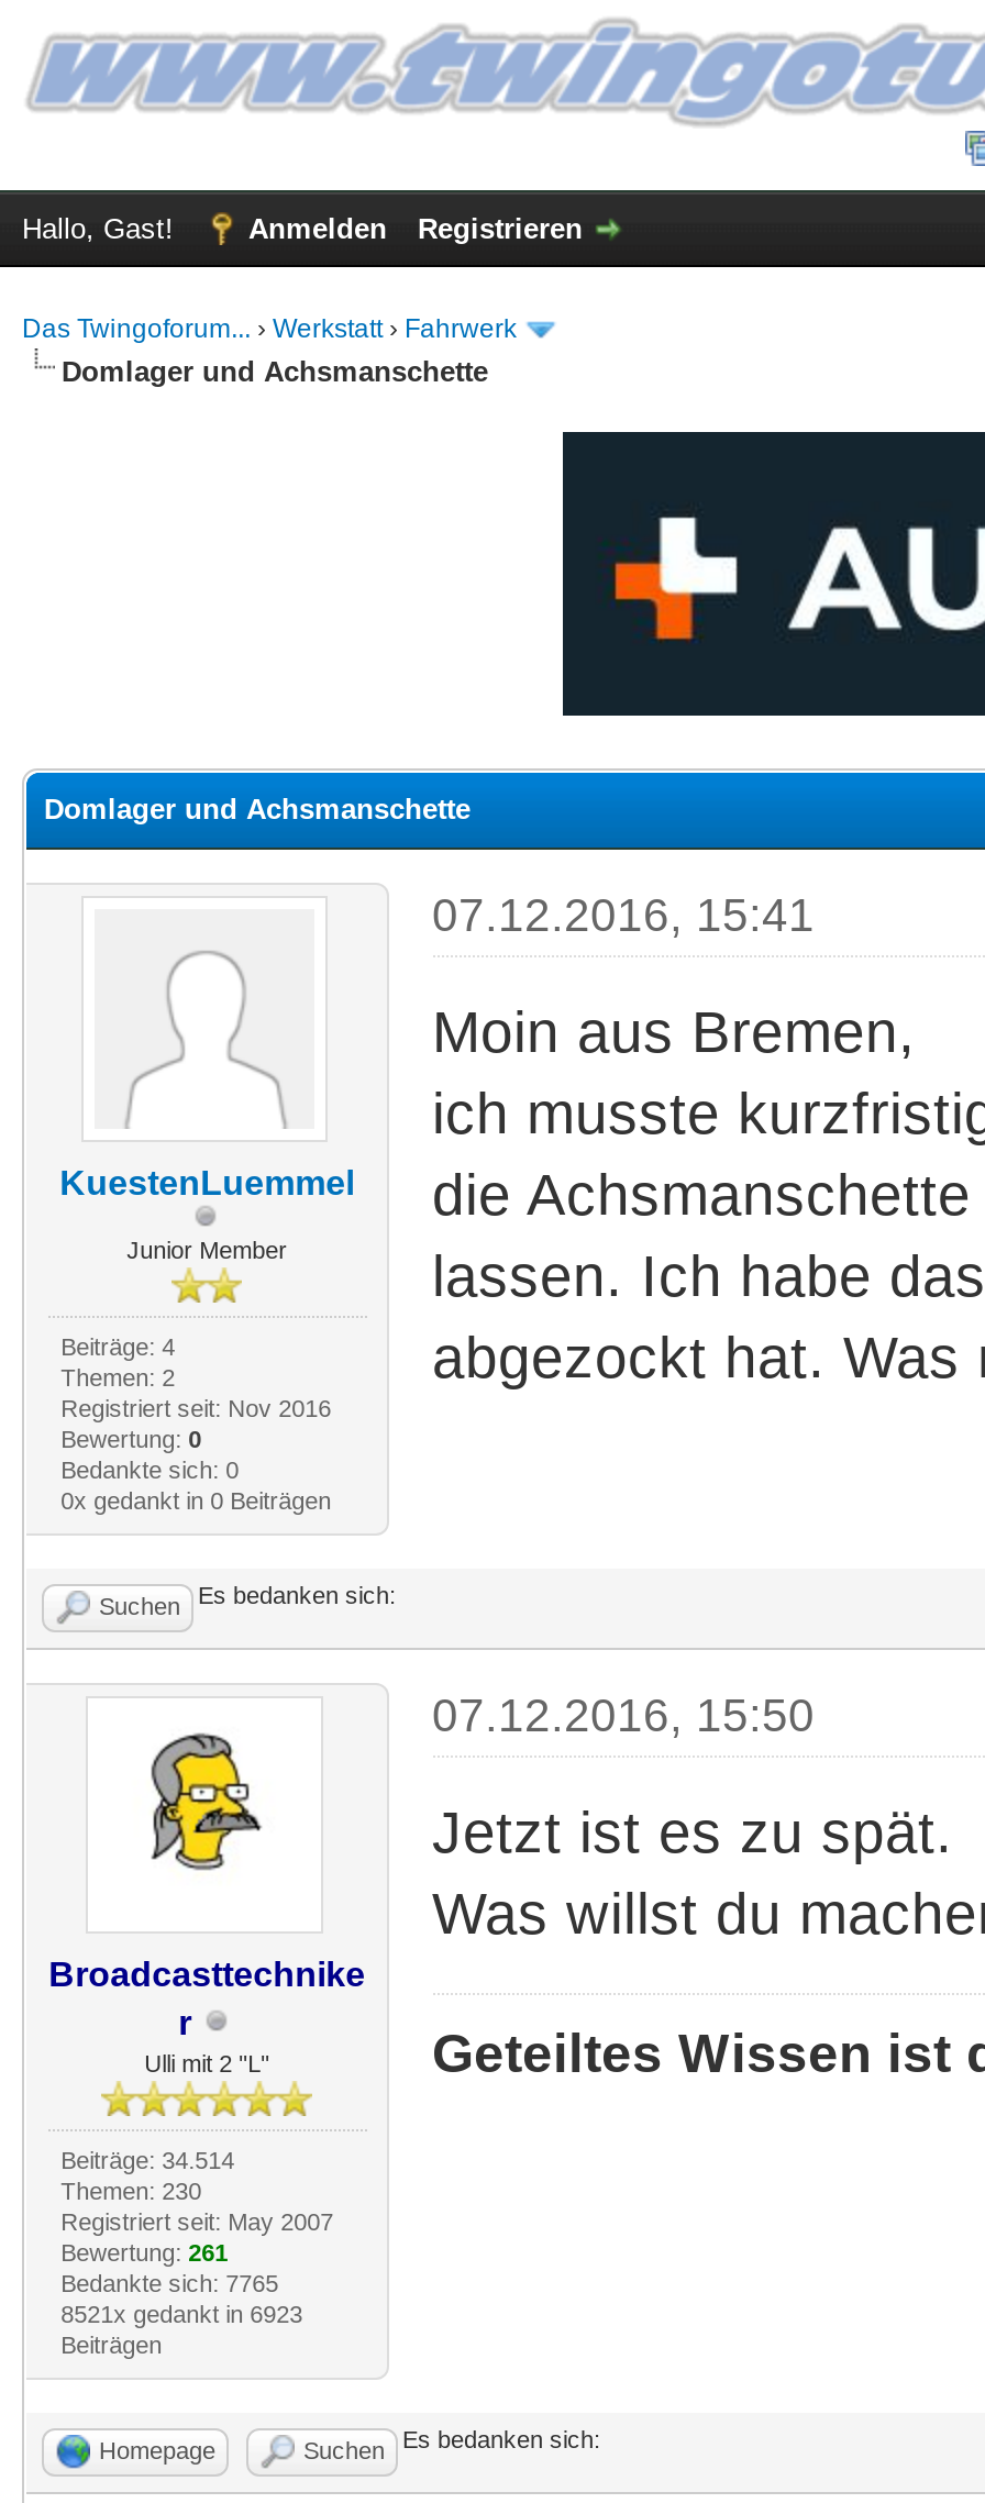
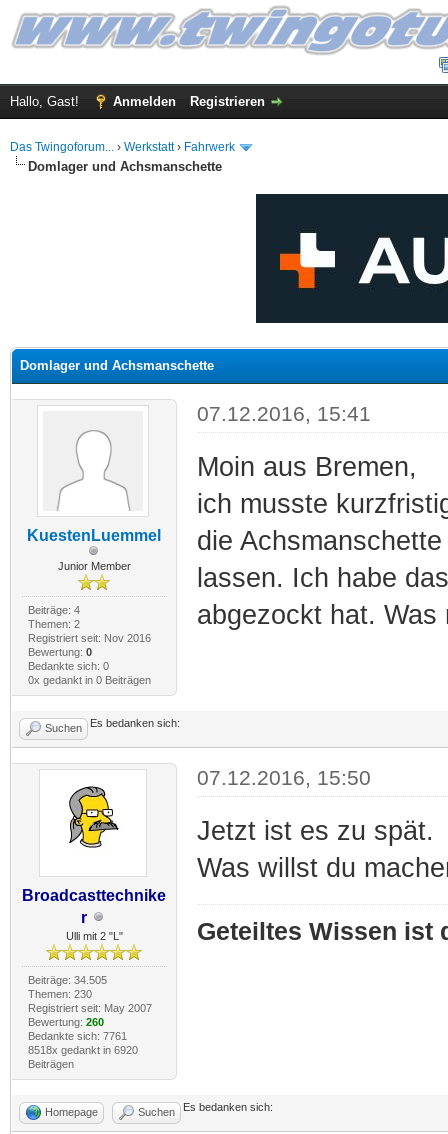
[61,2146,235,2173] Beiträge: 34.514 -> [28,974,107,986] Beiträge: 34.505
[61,2239,228,2265] Bewertung: 261 -> [28,1016,104,1028] Bewertung: 260
[61,2270,279,2296] Bedankte sich: 7765 -> [28,1030,127,1042] Bedankte sich: 7761
[61,2300,303,2327] 8521x gedankt in 6923 -> [28,1044,138,1056] 8518x gedankt in 6920

